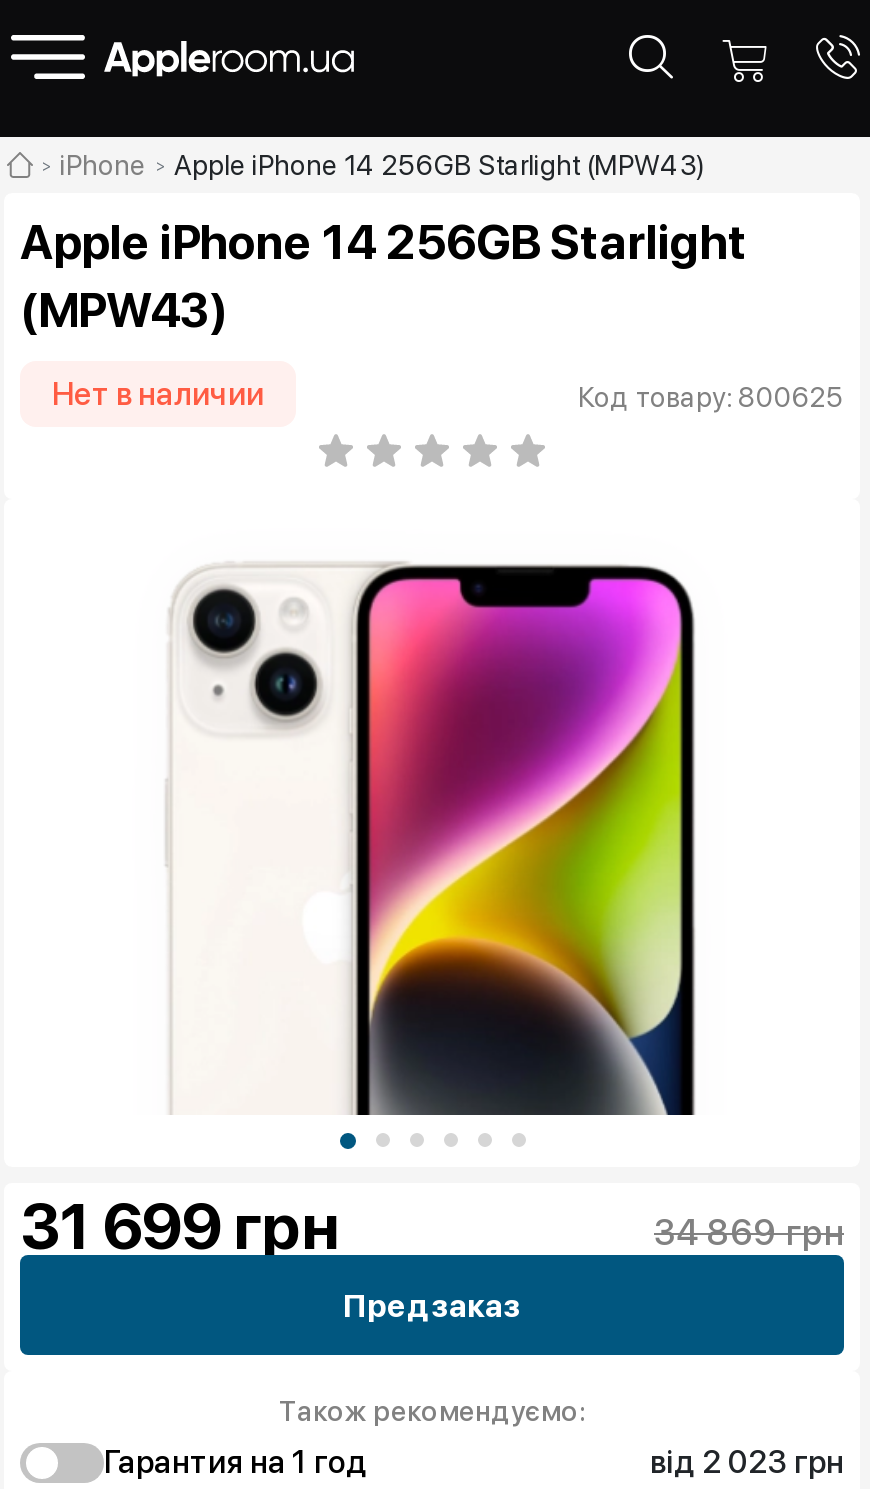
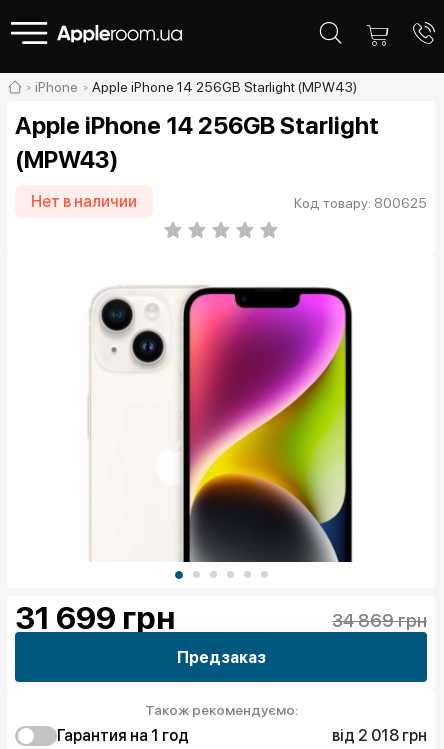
[650,1442,844,1480] від 2 023 грн -> [332,725,427,744] від 2 018 грн

